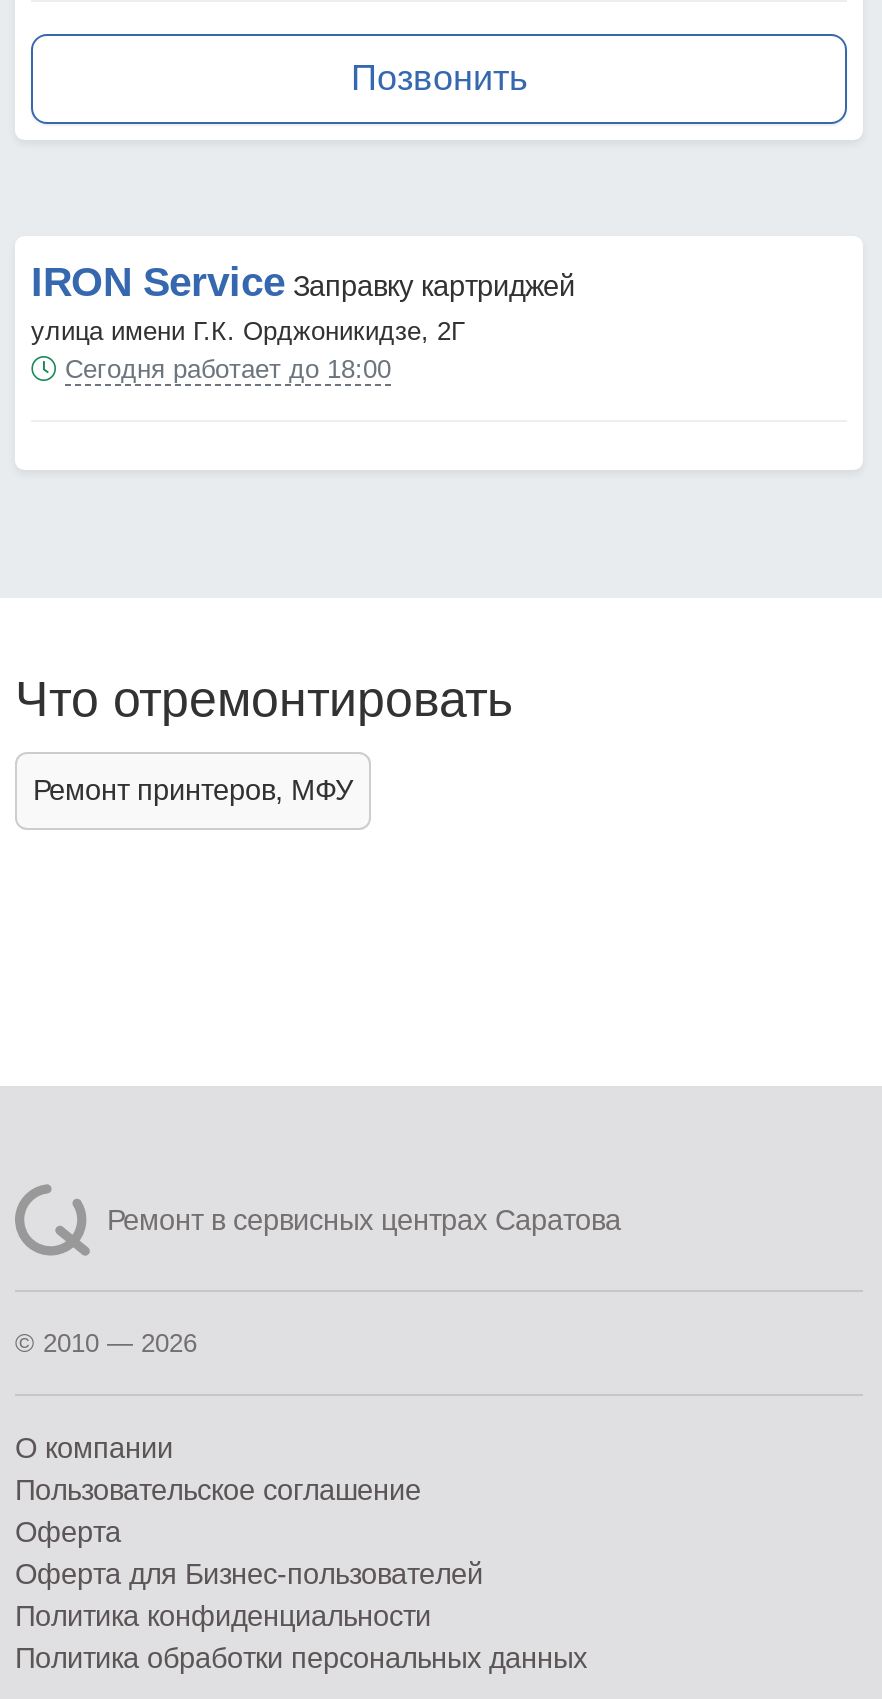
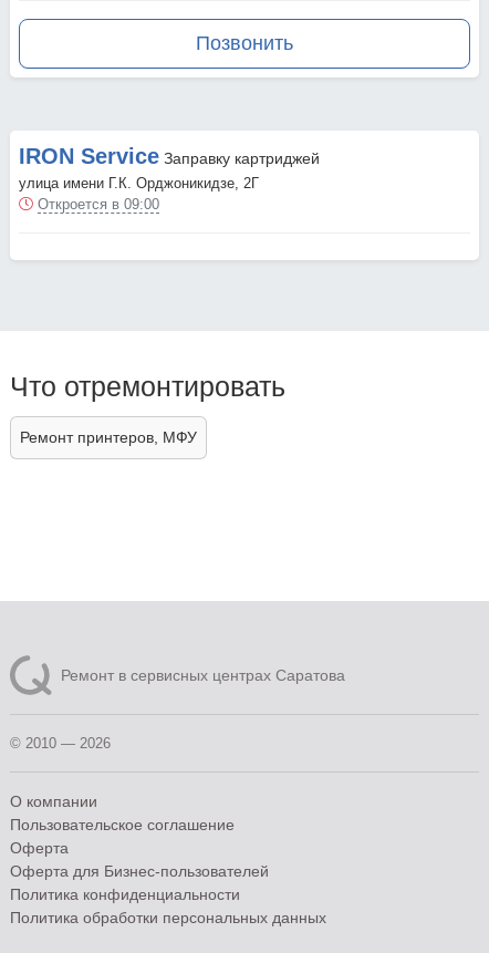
[65,354,391,384] Сегодня работает до 18:00 -> [38,196,159,213] Откроется в 09:00

